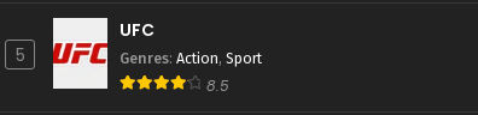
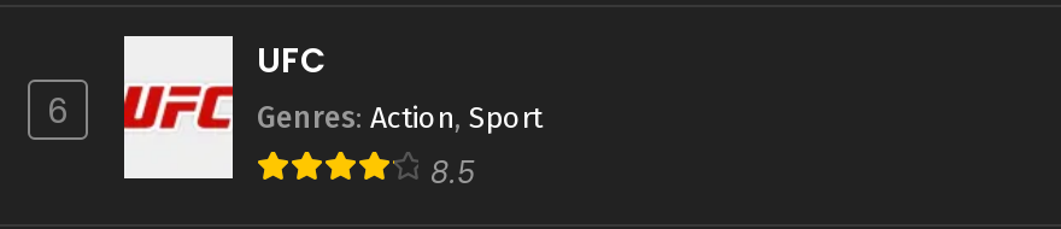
[15,43,25,67] 5 -> [47,87,69,135] 6

